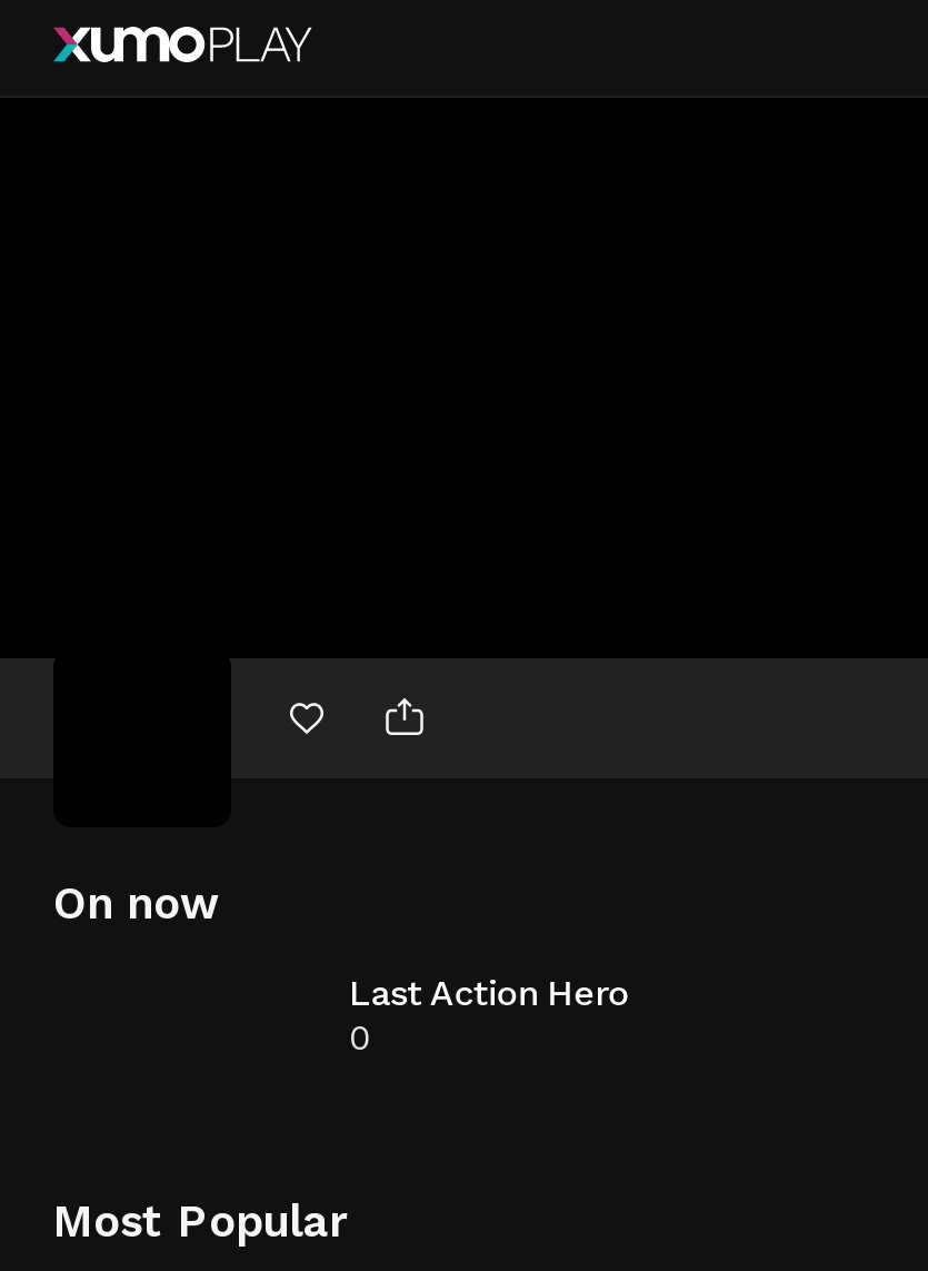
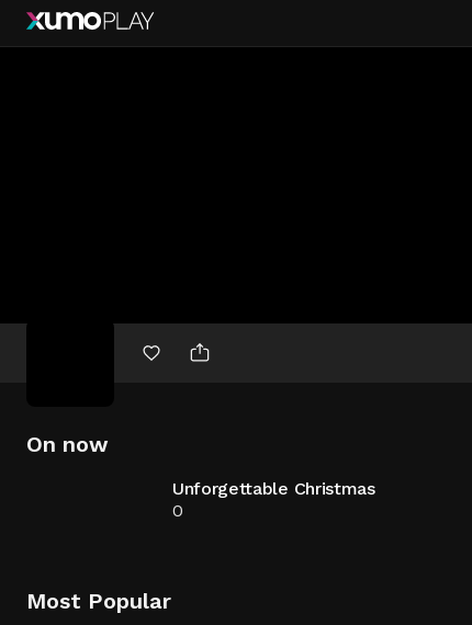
[349,972,629,1014] Last Action Hero -> [172,478,375,499] Unforgettable Christmas

